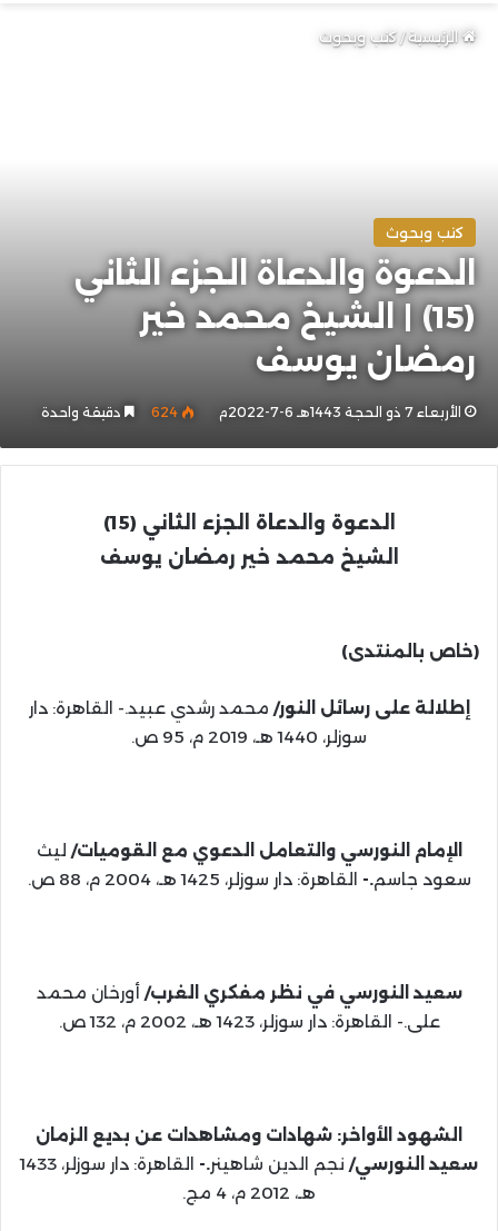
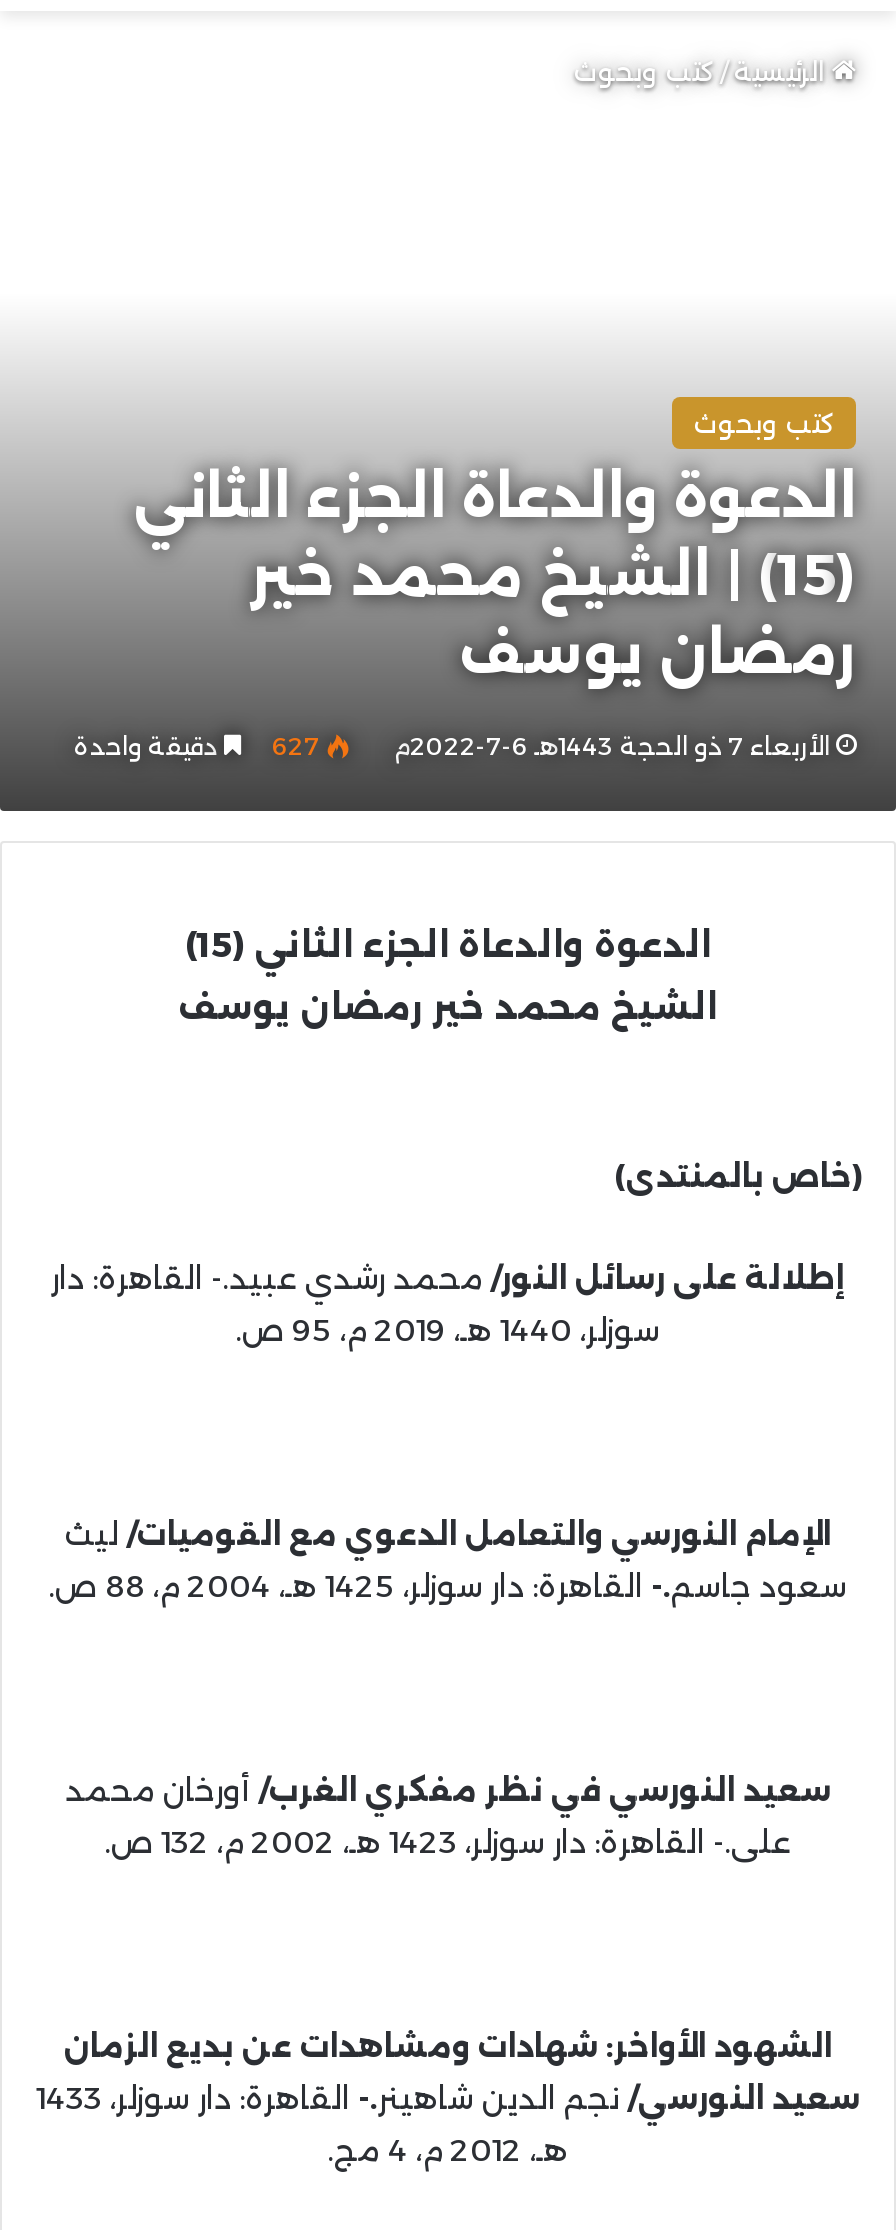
[41,404,178,420] 624 دقيقة واحدة -> [74,731,320,761] 627 دقيقة واحدة

